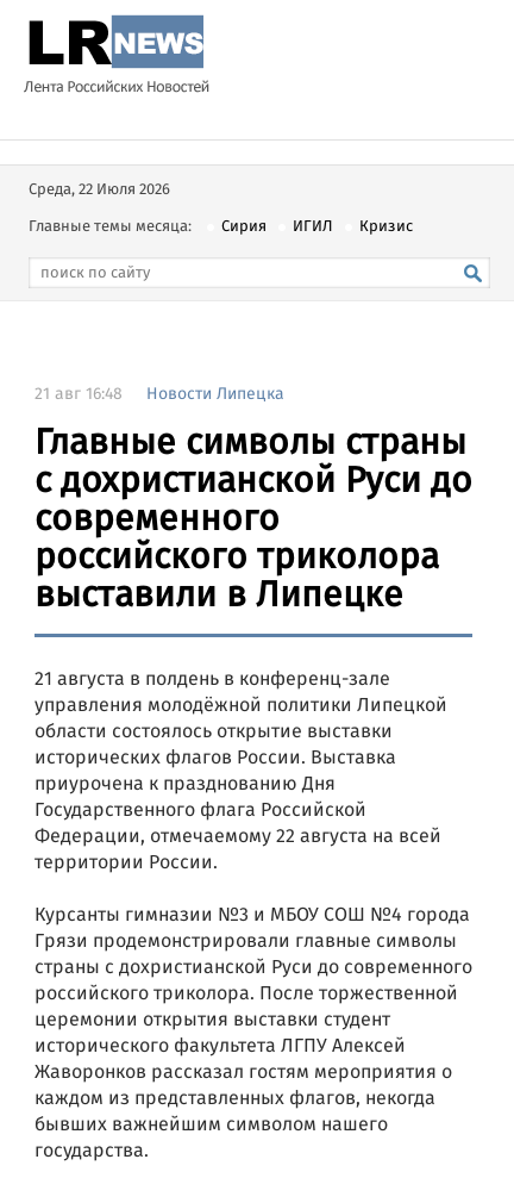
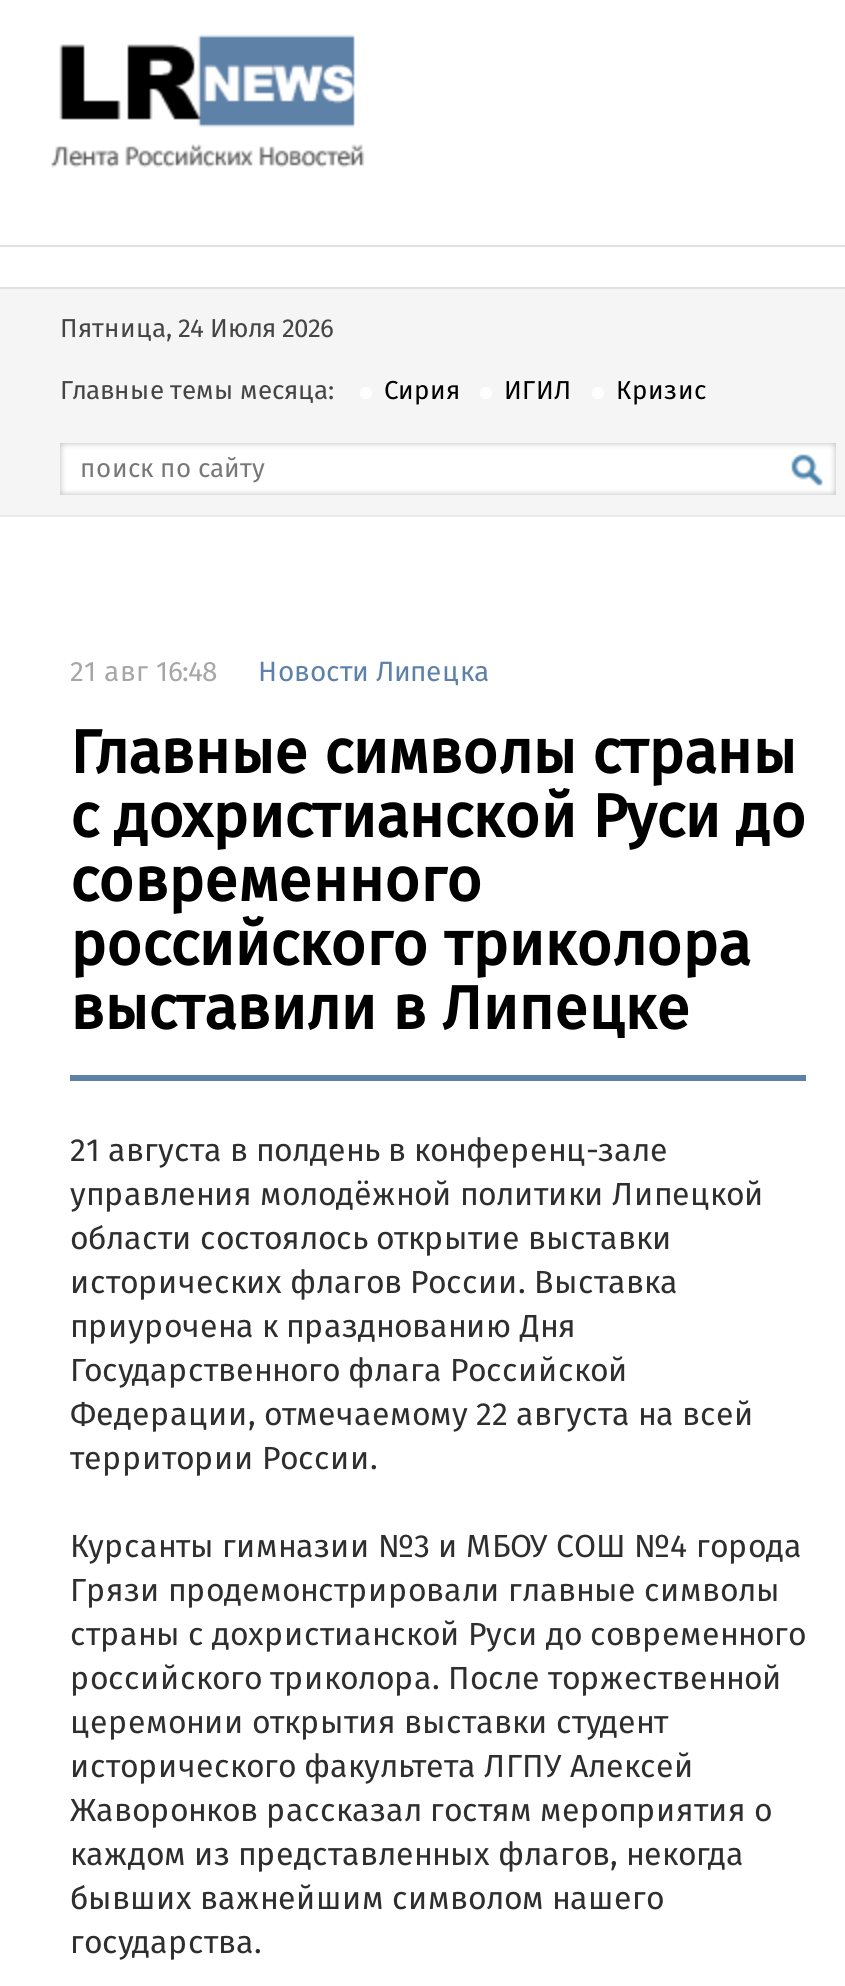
[29,177,170,202] Среда, 22 Июля 2026 -> [60,309,334,351] Пятница, 24 Июля 2026

